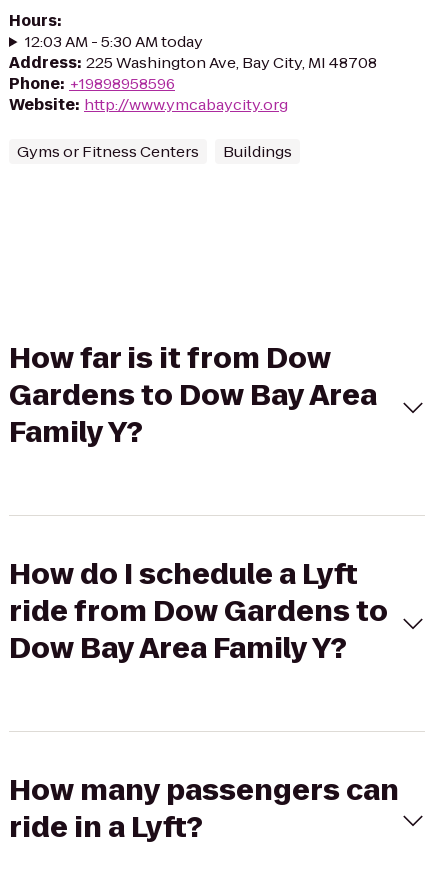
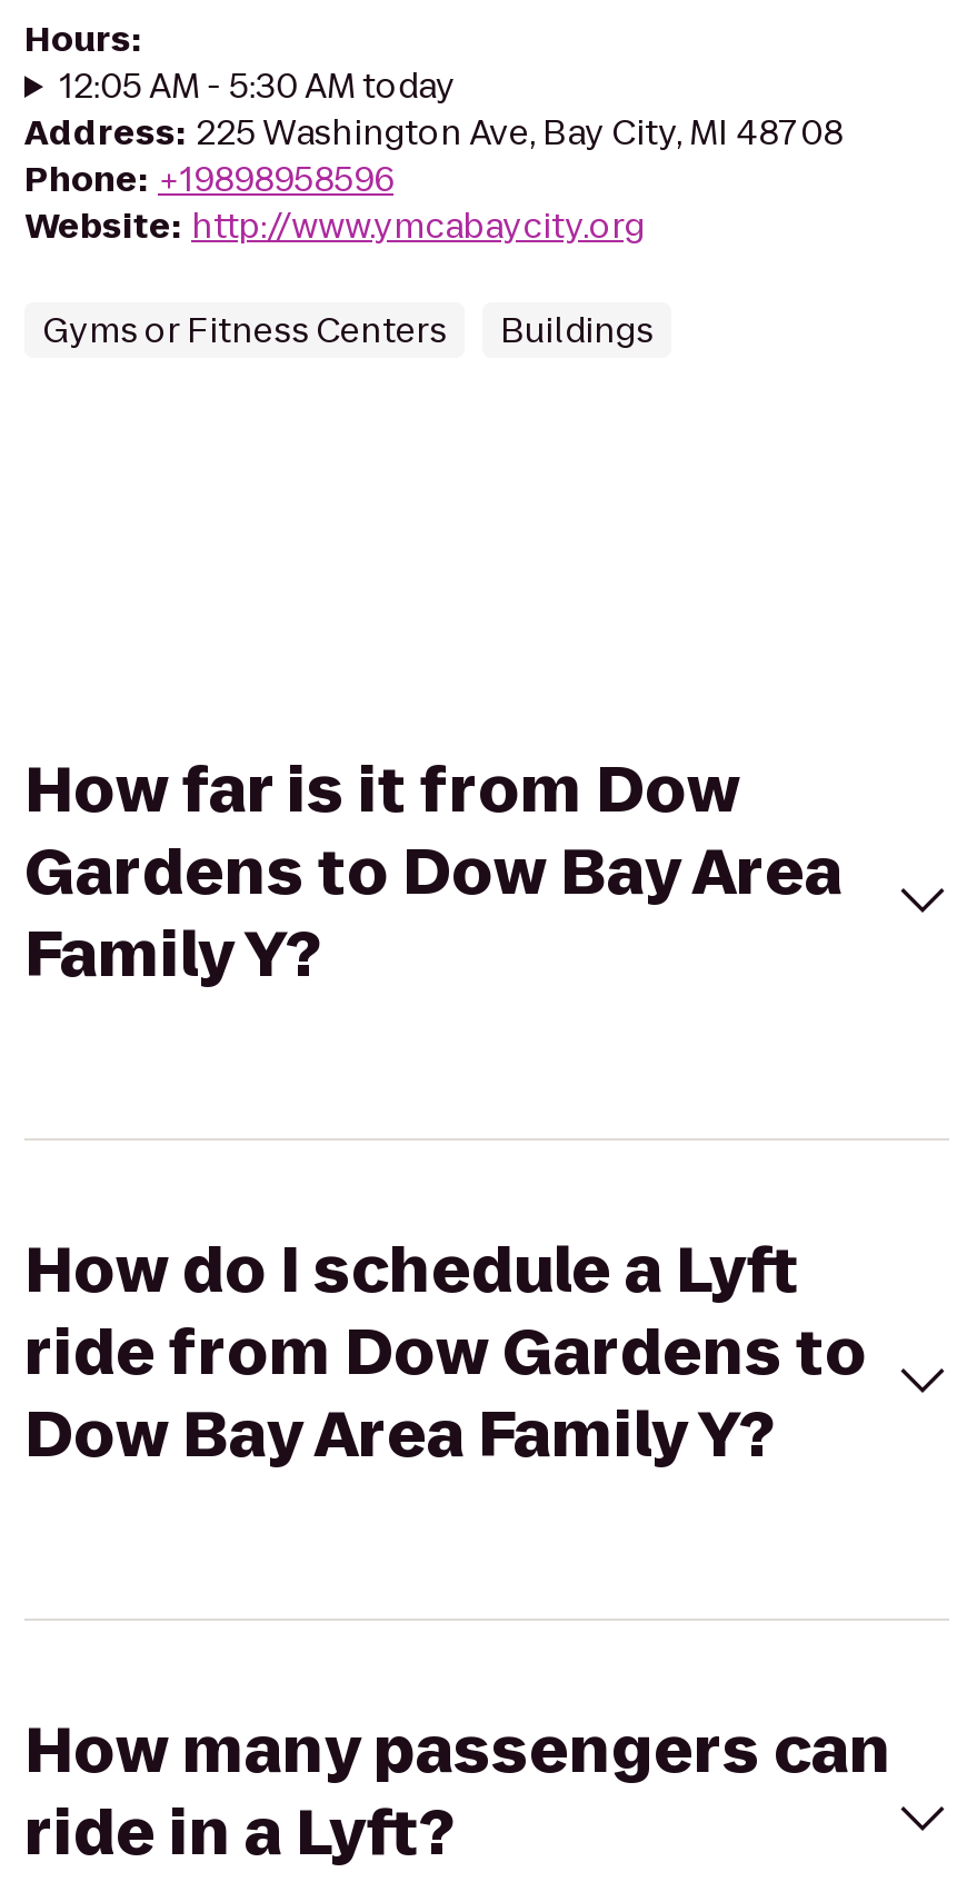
[25,31,203,52] 12:03 AM - 5:30 AM today -> [60,62,455,109] 12:05 AM - 5:30 AM today

